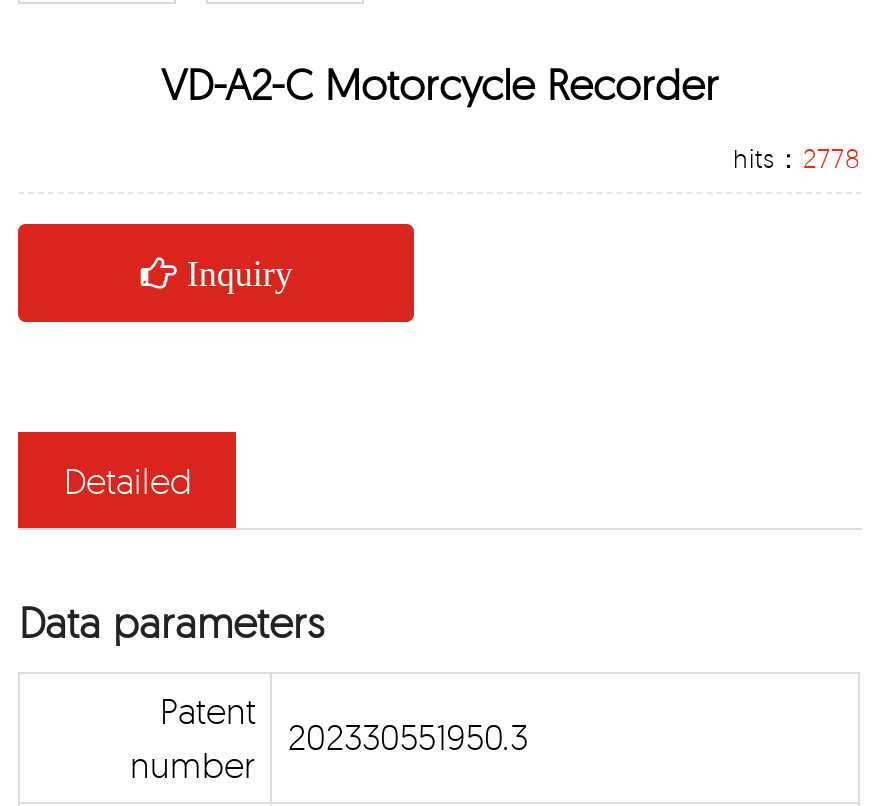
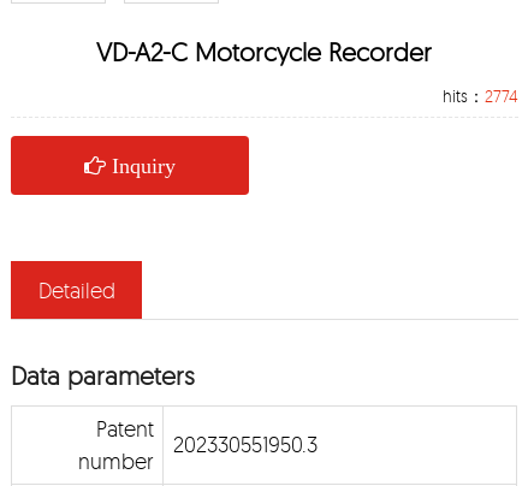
[733,141,861,173] hits：2778 -> [442,86,518,106] hits：2774

